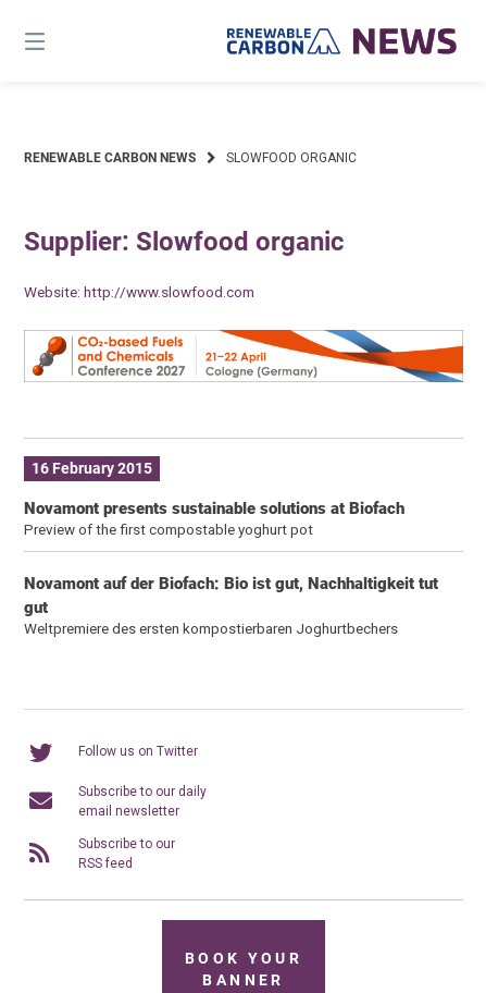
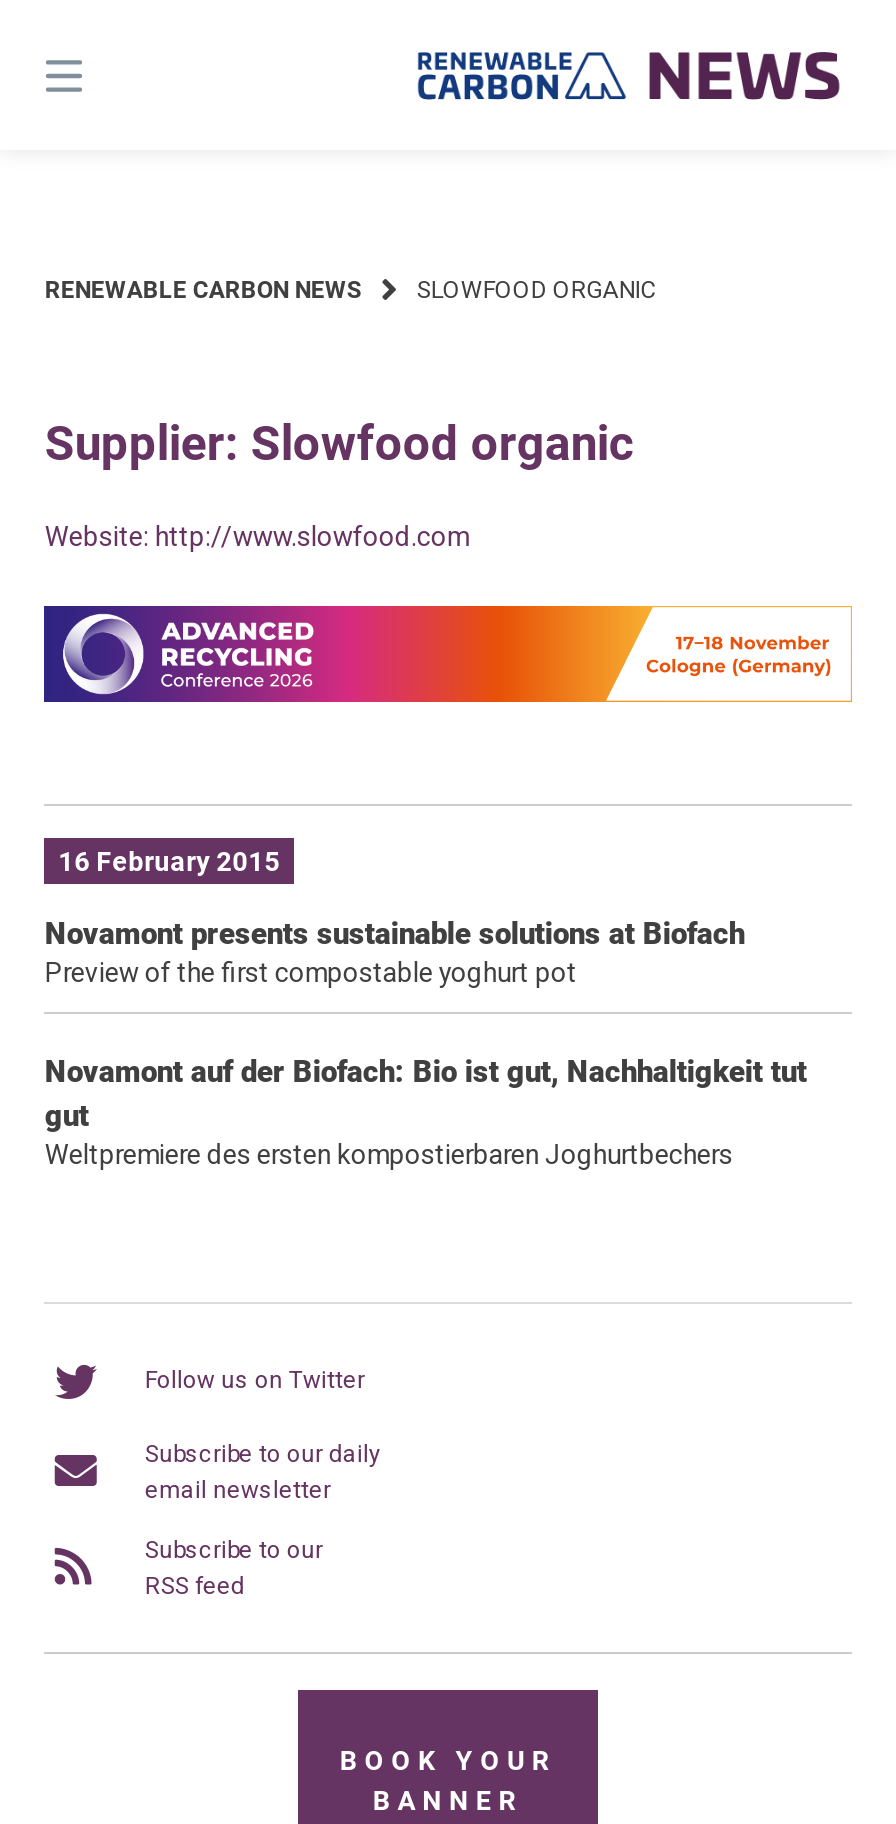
[24,329,464,383] [image] -> [42,604,852,704] [image]

